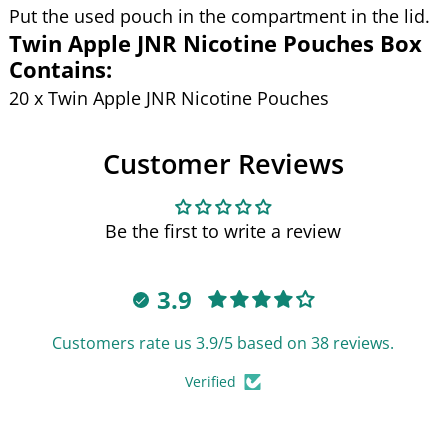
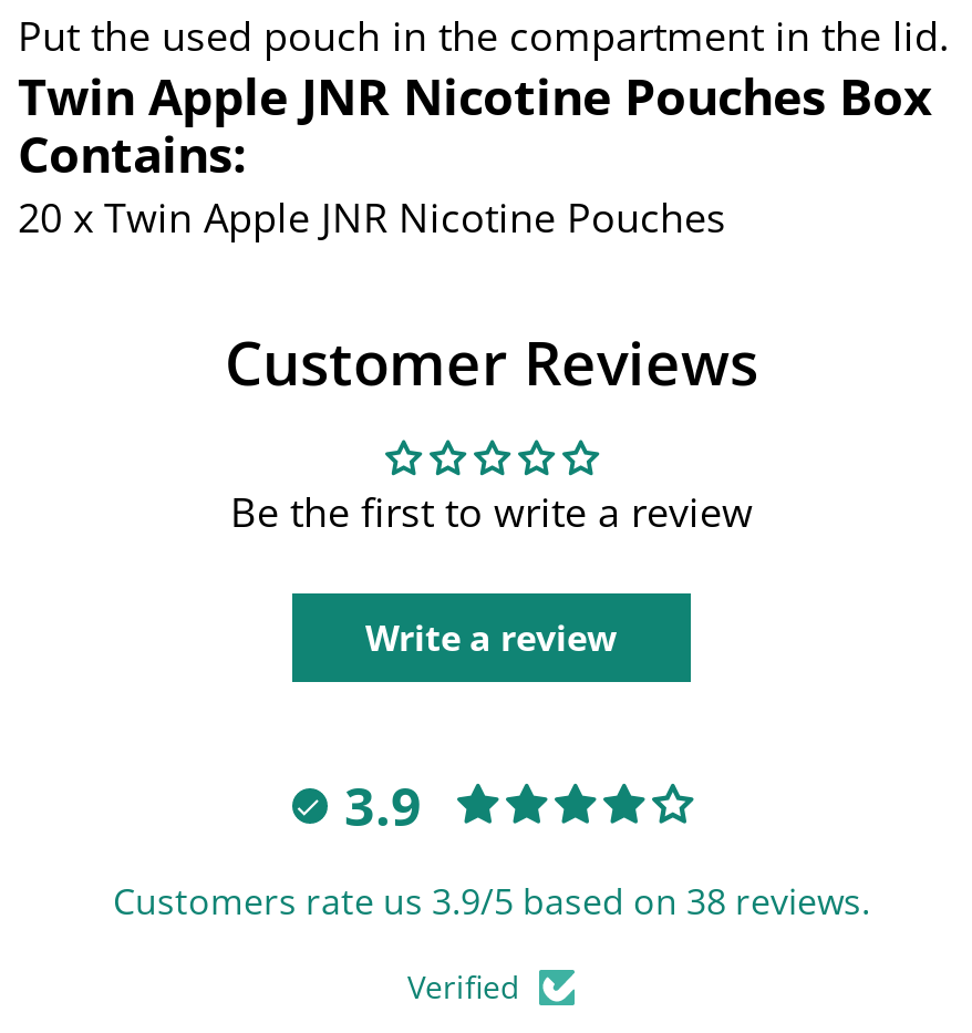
none -> [365,612,618,661] Write a review

